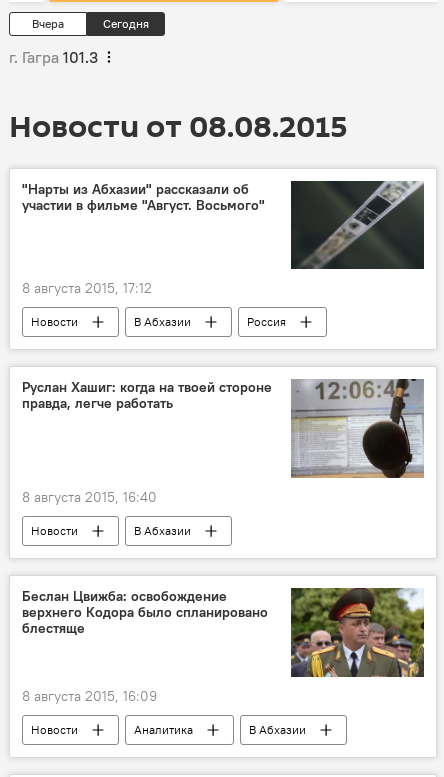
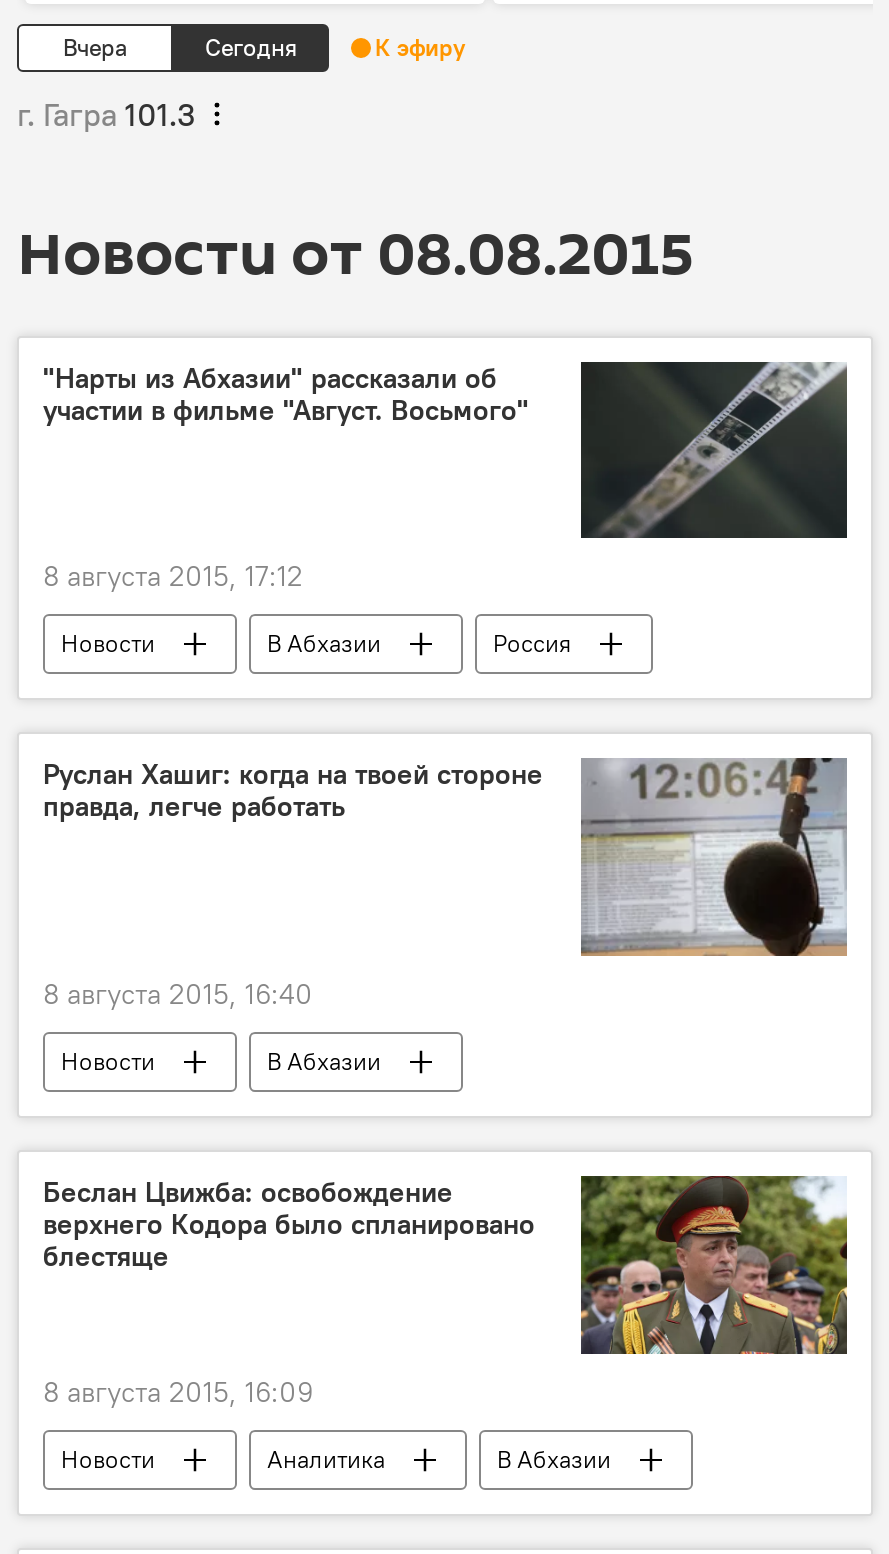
none -> [375,32,465,62] К эфиру

